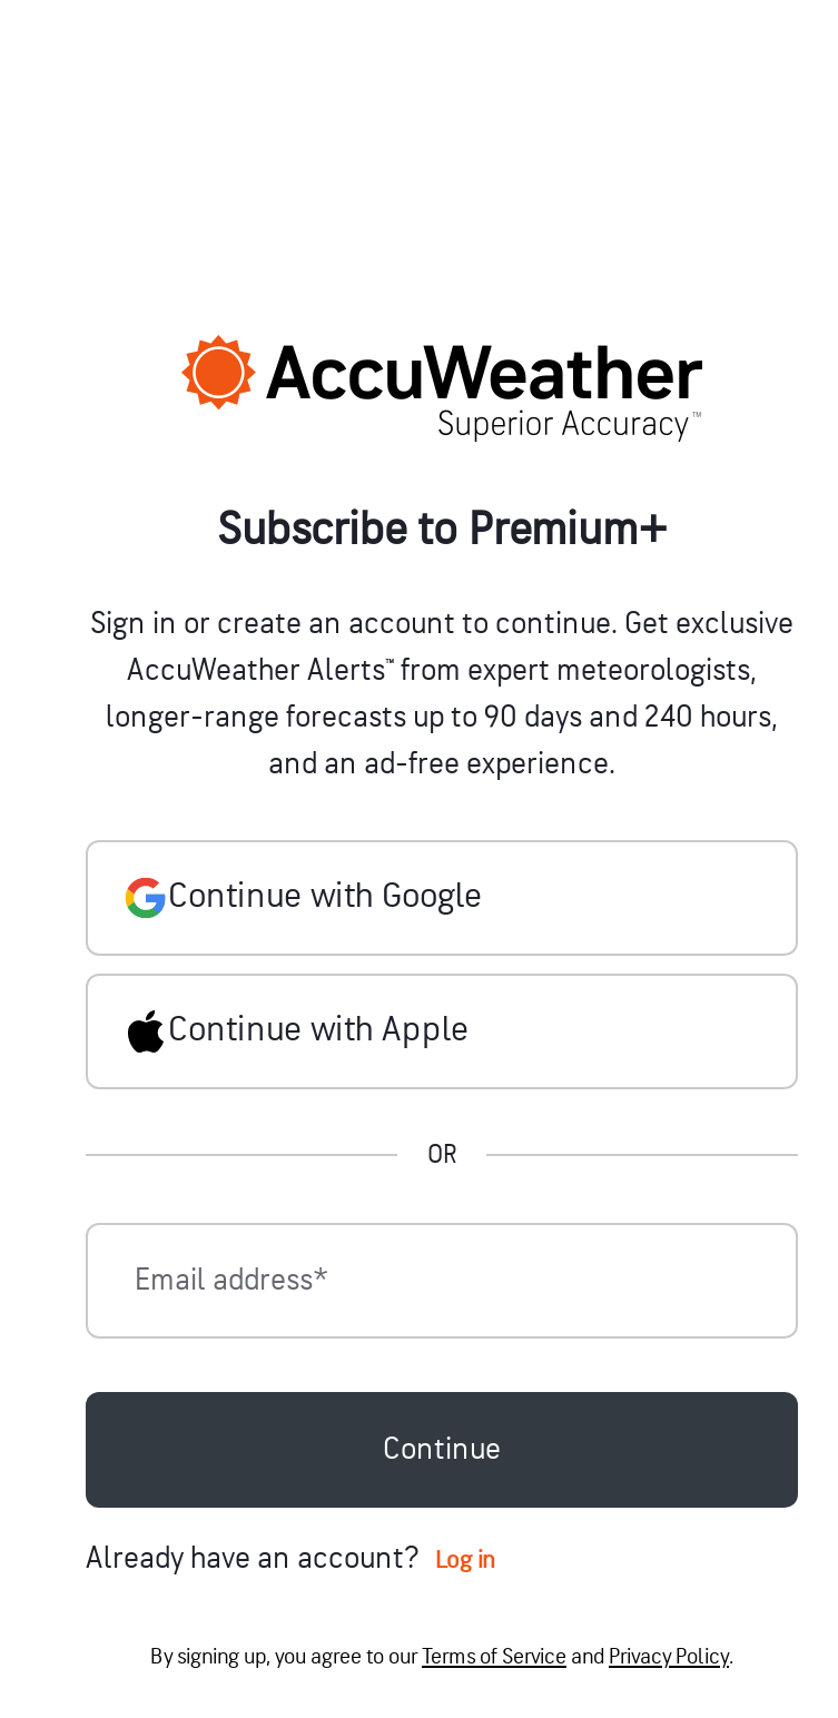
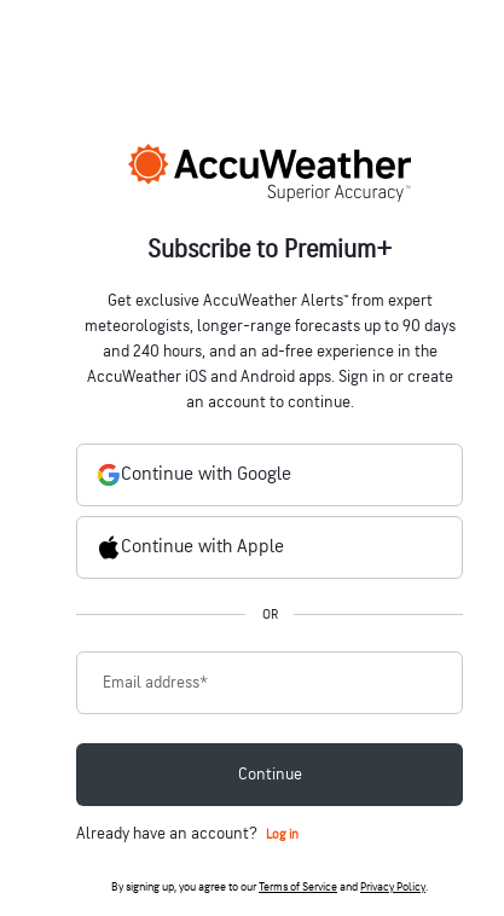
[90,604,793,782] Sign in or create an account to continue. Get exclusive | AccuWeather Alerts™ from expert meteorologists, | longer-range forecasts up to 90 days and 240 hours, | and an ad-free experience. -> [84,289,455,411] Get exclusive AccuWeather Alerts™ from expert | meteorologists, longer-range forecasts up to 90 days | and 240 hours, and an ad-free experience in the | AccuWeather iOS and Android apps. Sign in or create | an account to continue.

